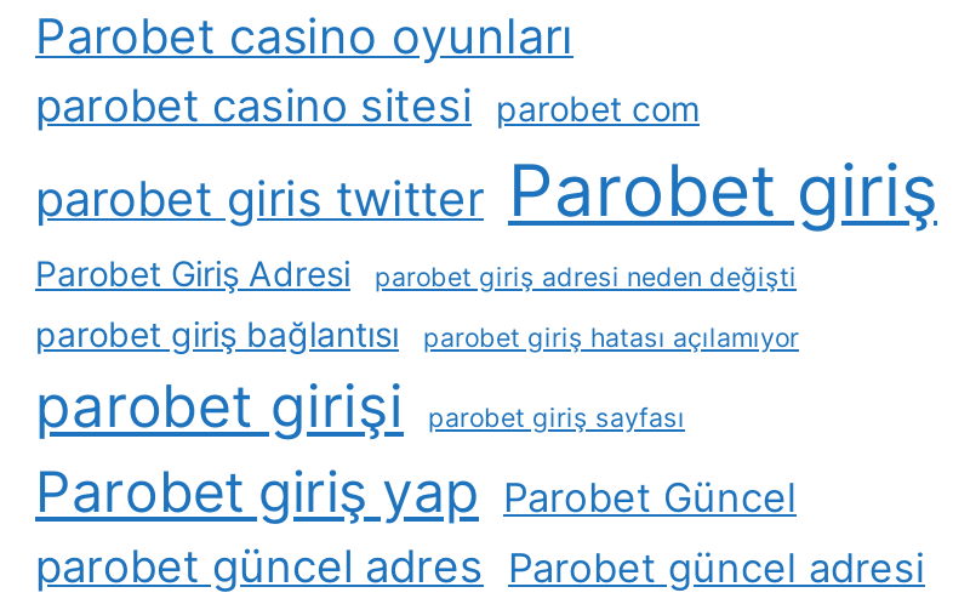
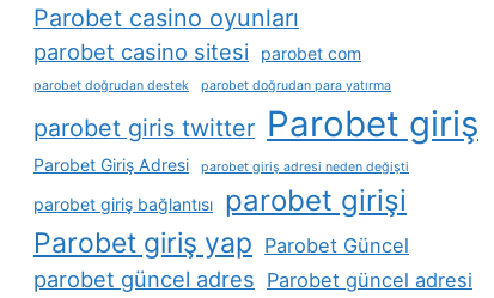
none -> [33,78,391,94] parobet doğrudan destek | parobet doğrudan para yatırma
moved [35,149,937,294] -> [33,103,478,175]: parobet giris twitter Parobet giriş | Parobet Giriş Adresi | parobet giriş adresi neden değişti
[35,314,799,442] parobet giriş bağlantısı | parobet giriş hatası açılamıyor | parobet girişi | parobet giriş sayfası -> [33,183,407,218] parobet giriş bağlantısı parobet girişi

